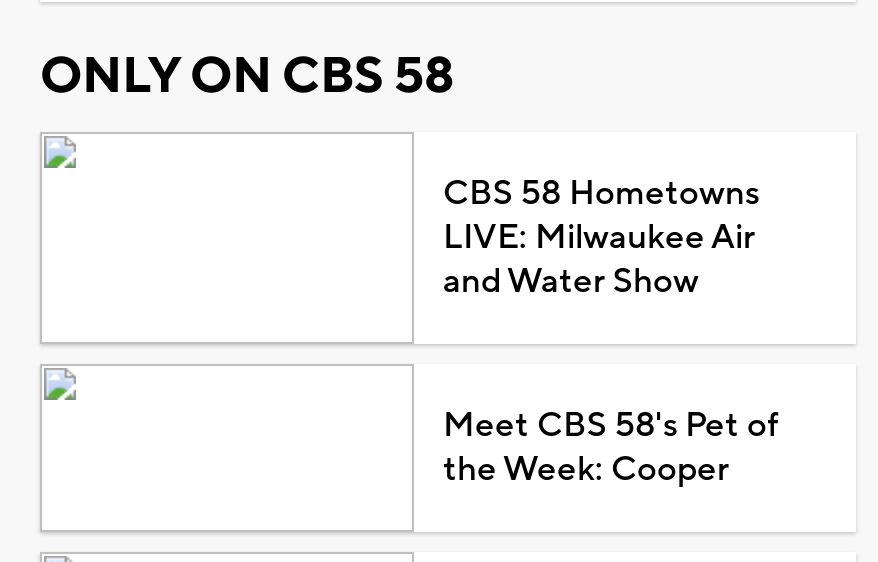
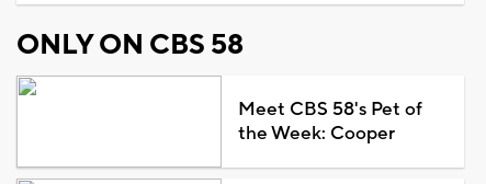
[443,171,759,303] CBS 58 Hometowns | LIVE: Milwaukee Air | and Water Show -> none

